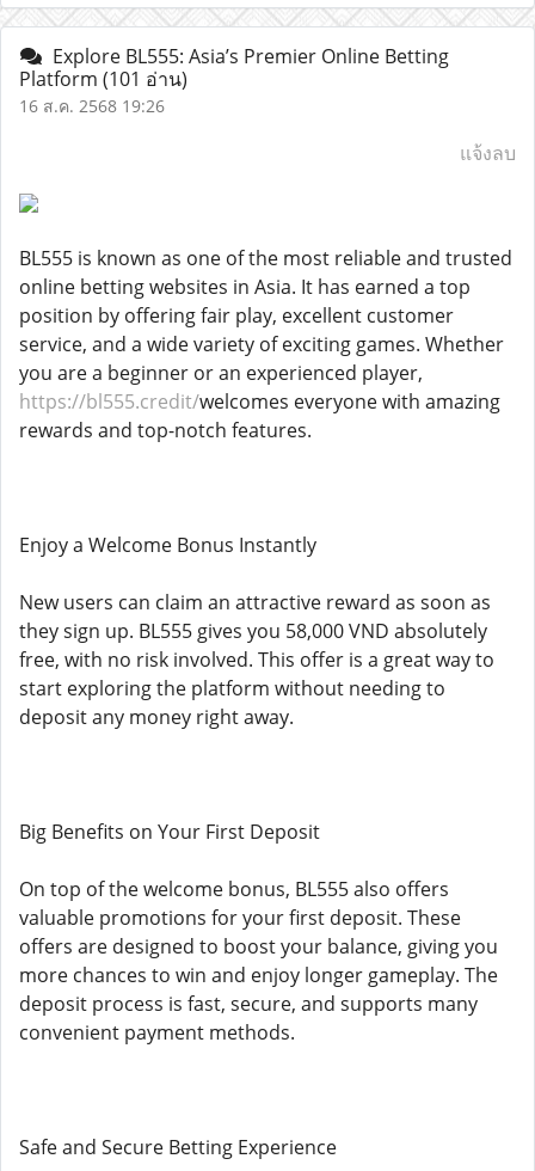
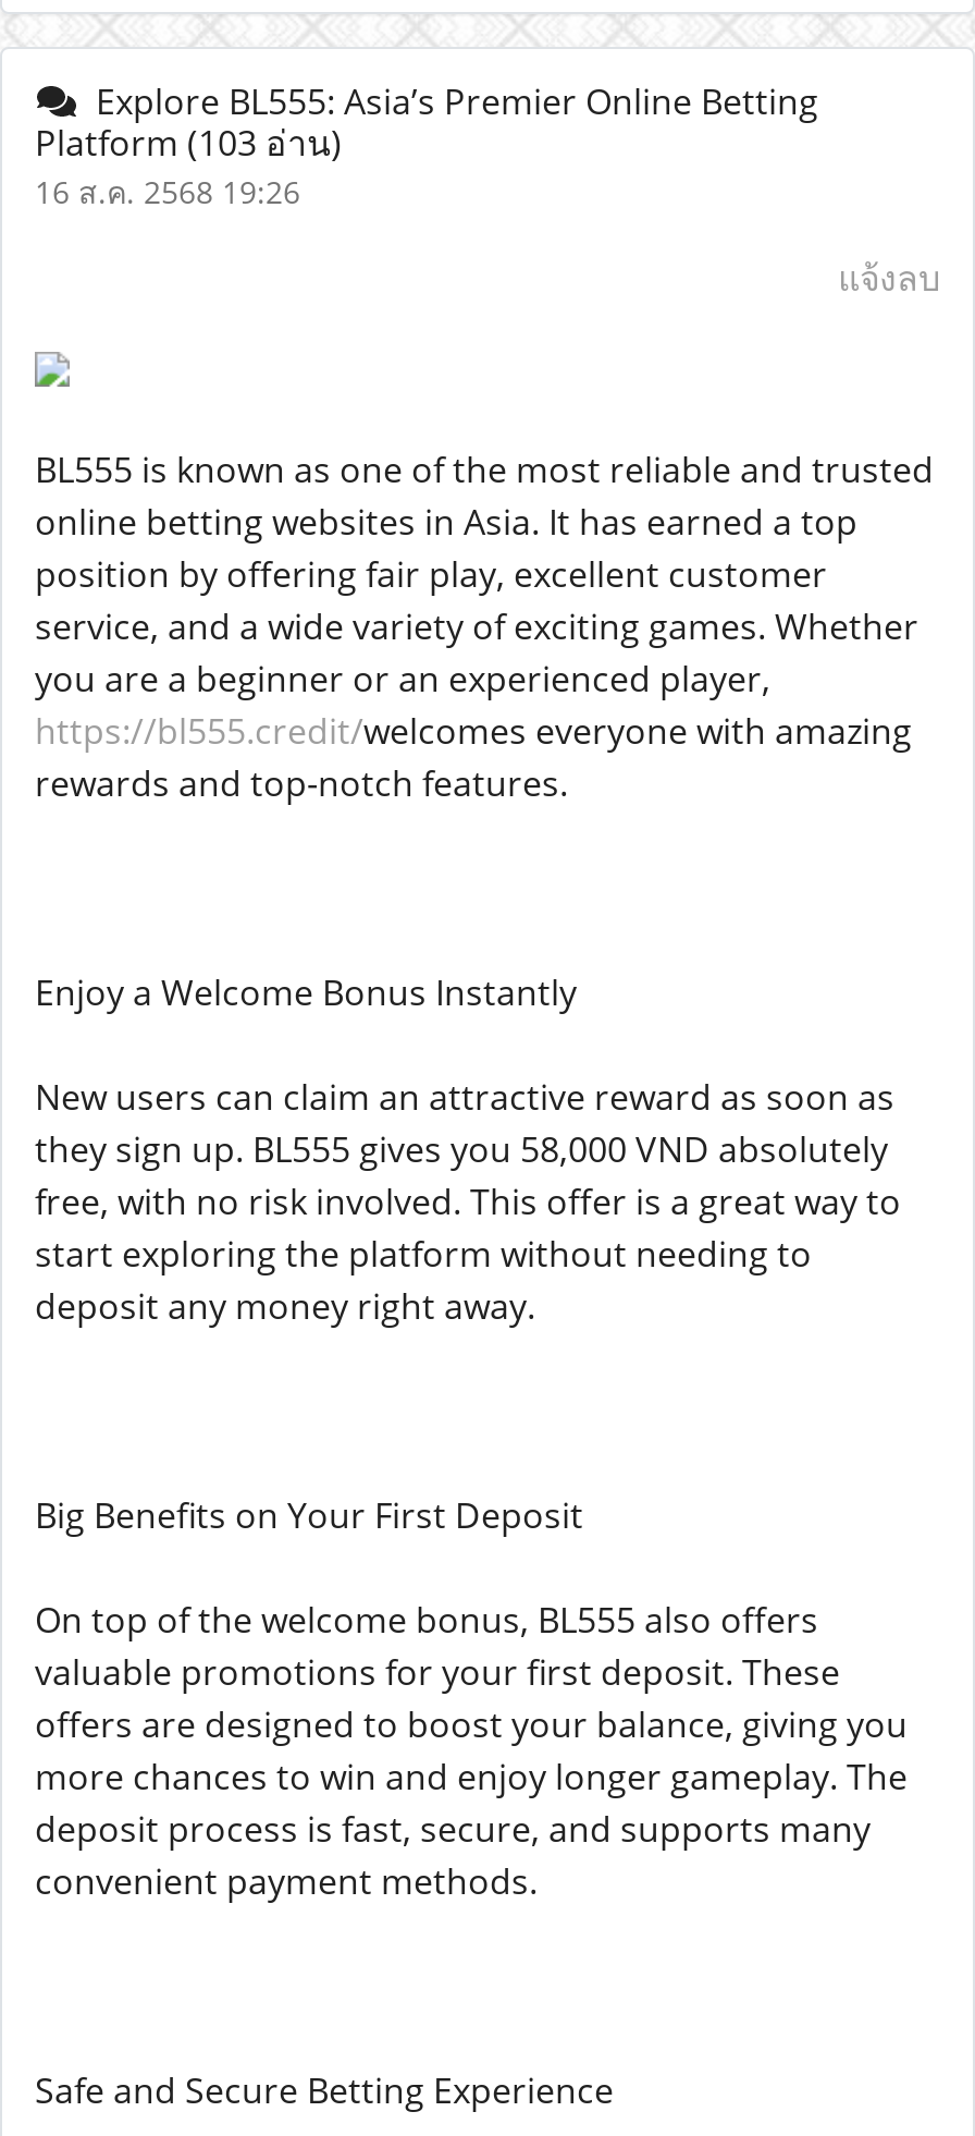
[19,66,187,92] Platform (101 อ่าน) -> [35,119,342,167] Platform (103 อ่าน)

